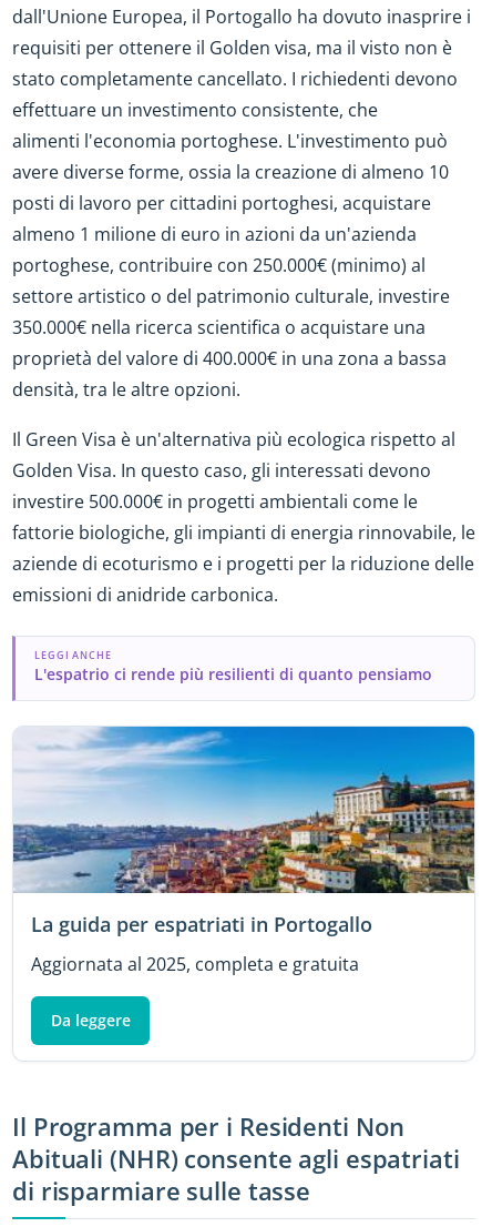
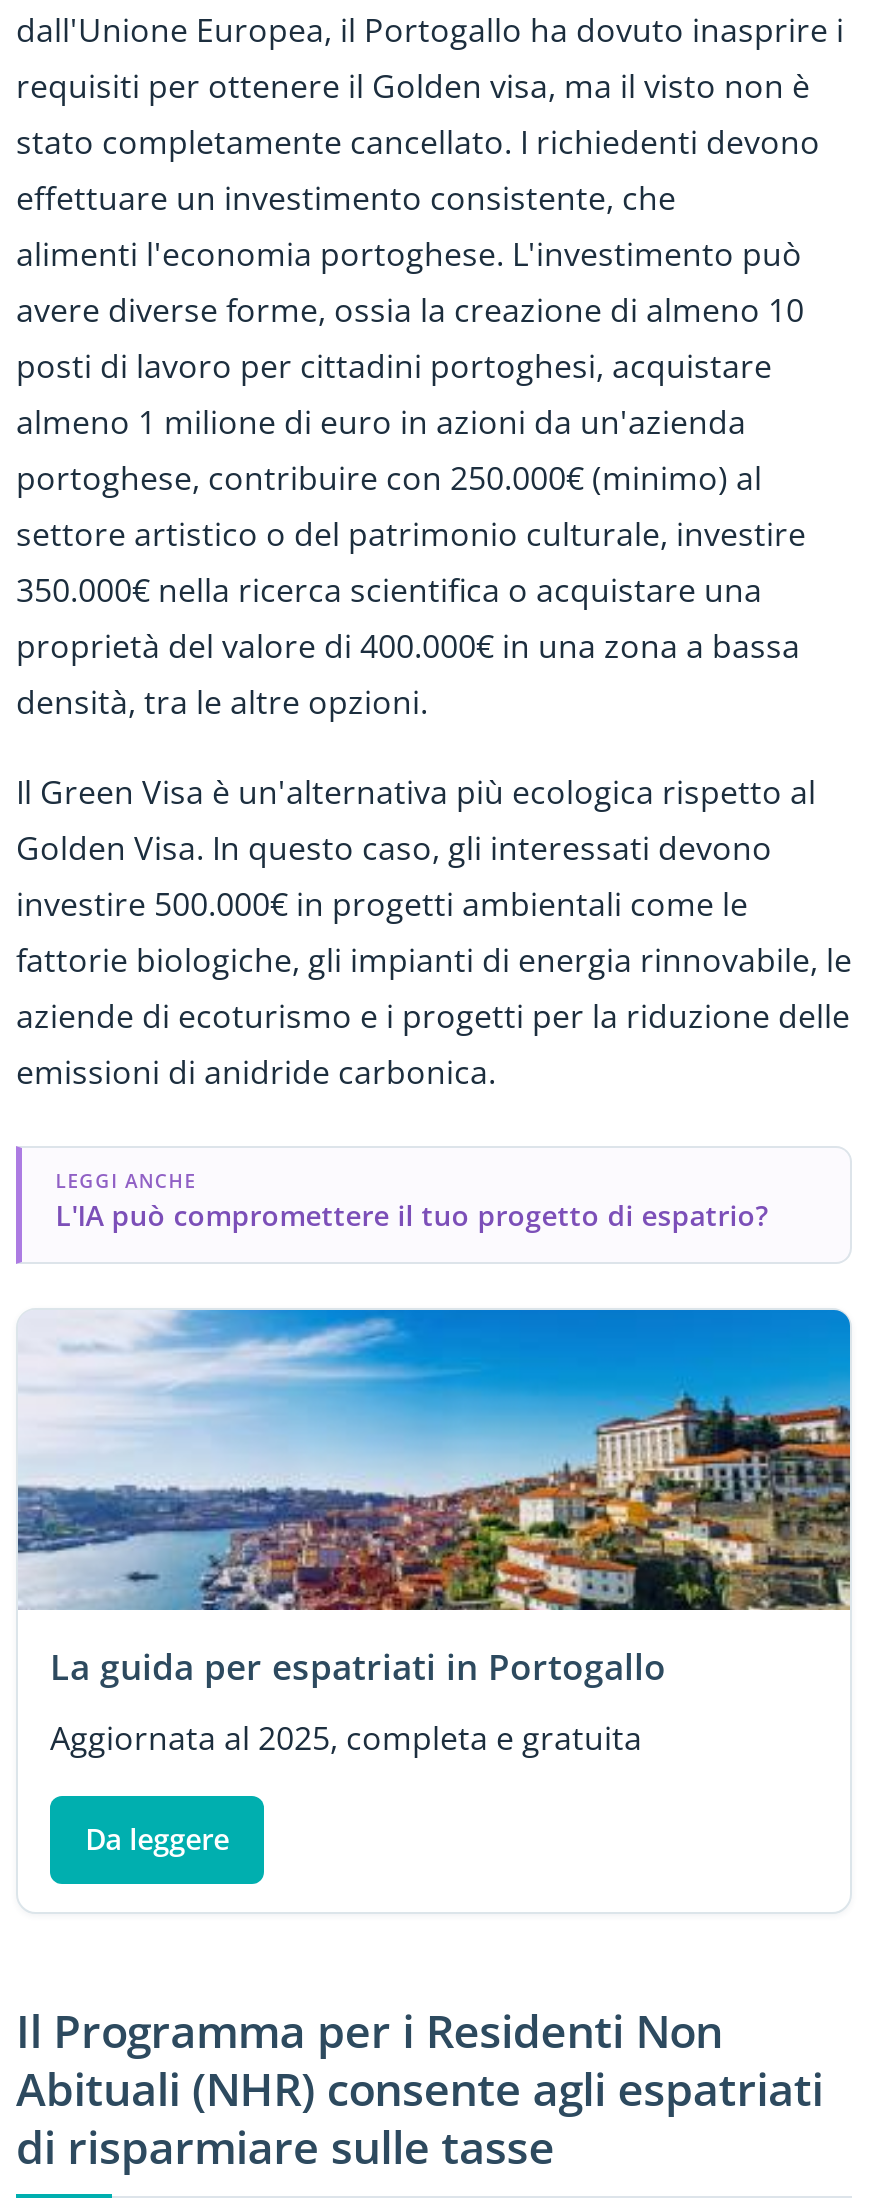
[34,664,432,685] L'espatrio ci rende più resilienti di quanto pensiamo -> [56,1197,768,1235] L'IA può compromettere il tuo progetto di espatrio?

